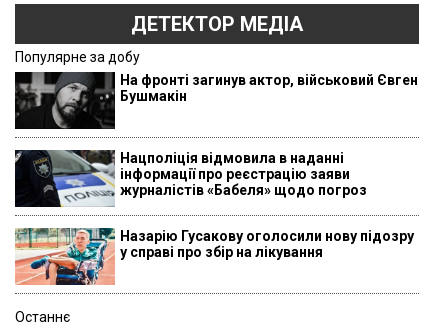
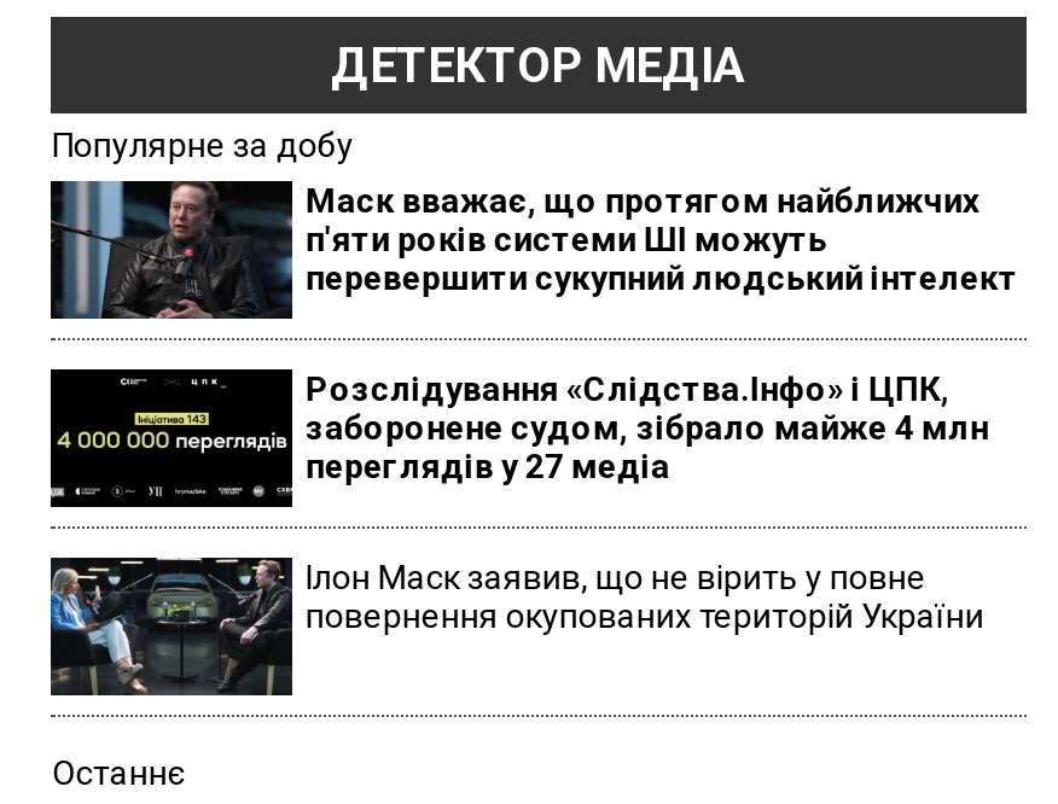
[16,71,418,130] [image] | На фронті загинув актор, військовий Євген | Бушмакін -> [56,179,1018,321] [image] | Маск вважає, що протягом найближчих | п'яти років системи ШІ можуть | перевершити сукупний людський інтелект
[14,149,367,208] [image] | Нацполіція відмовила в наданні | інформації про реєстрацію заяви | журналістів «Бабеля» щодо погроз -> [51,367,989,509] [image] | Розслідування «Слідства.Інфо» і ЦПК, | заборонене судом, зібрало майже 4 млн | переглядів у 27 медіа
[14,227,414,286] [image] | Назарію Гусакову оголосили нову підозру | у справі про збір на лікування -> [48,558,984,698] [image] | Ілон Маск заявив, що не вірить у повне | повернення окупованих територій України

